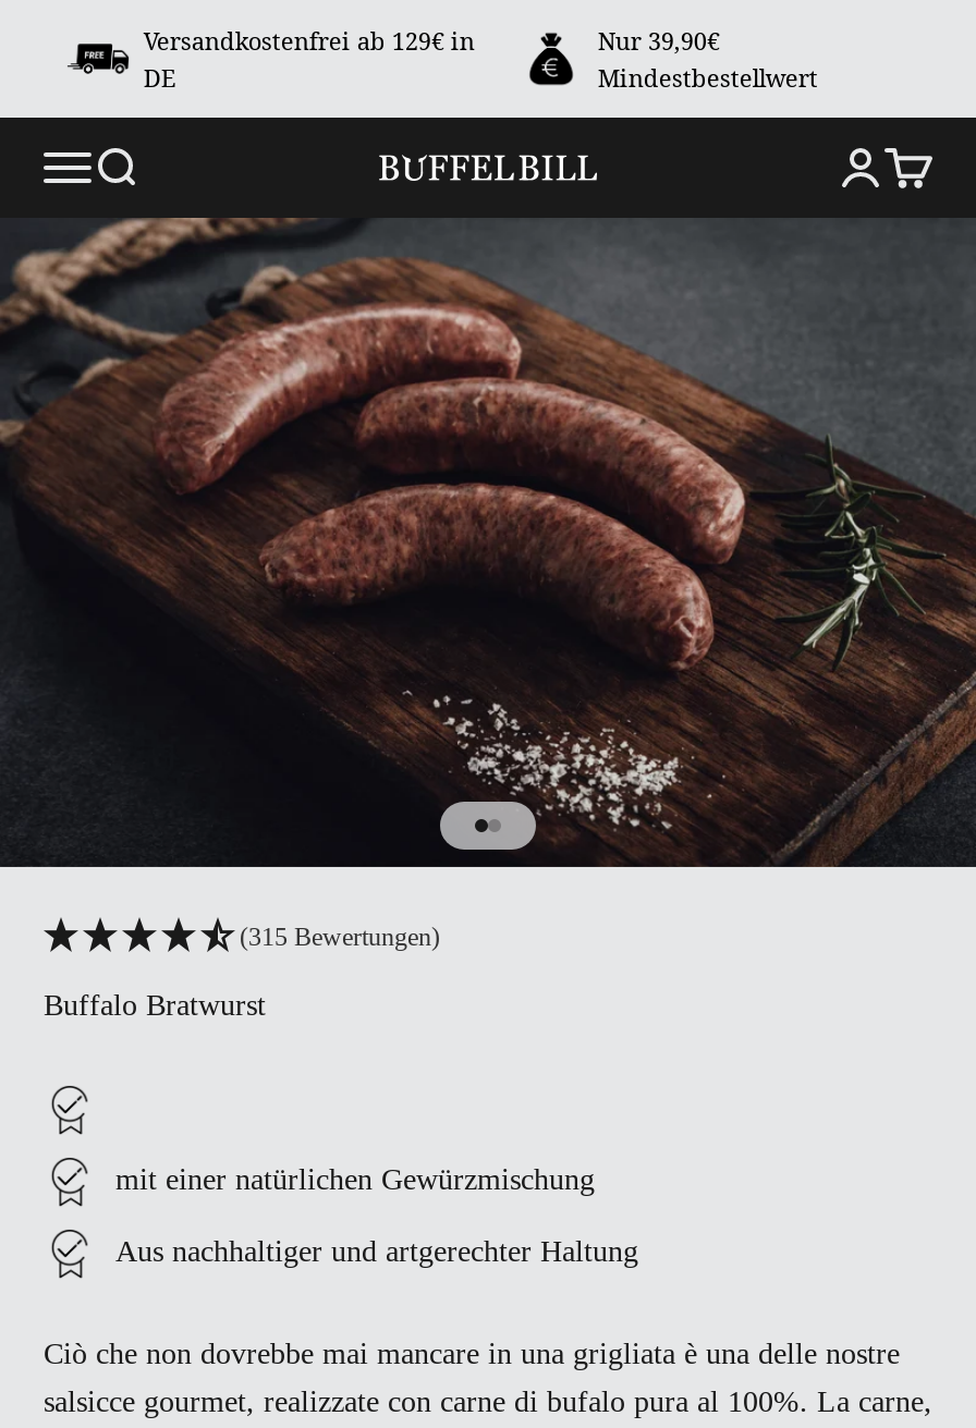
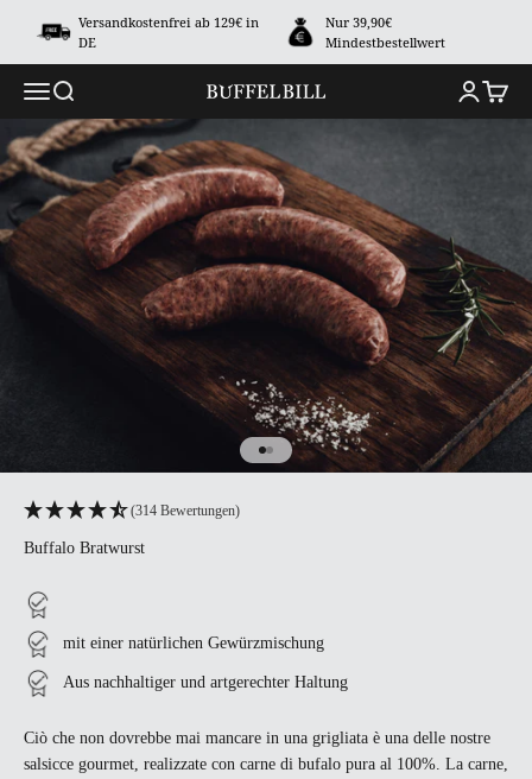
[240,922,440,952] (315 Bewertungen) -> [131,502,240,519] (314 Bewertungen)

